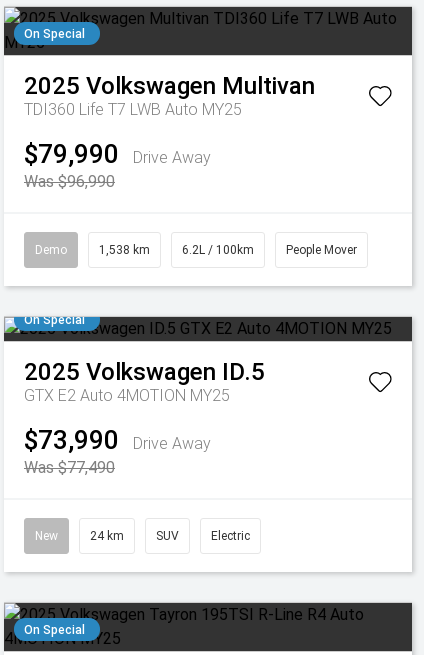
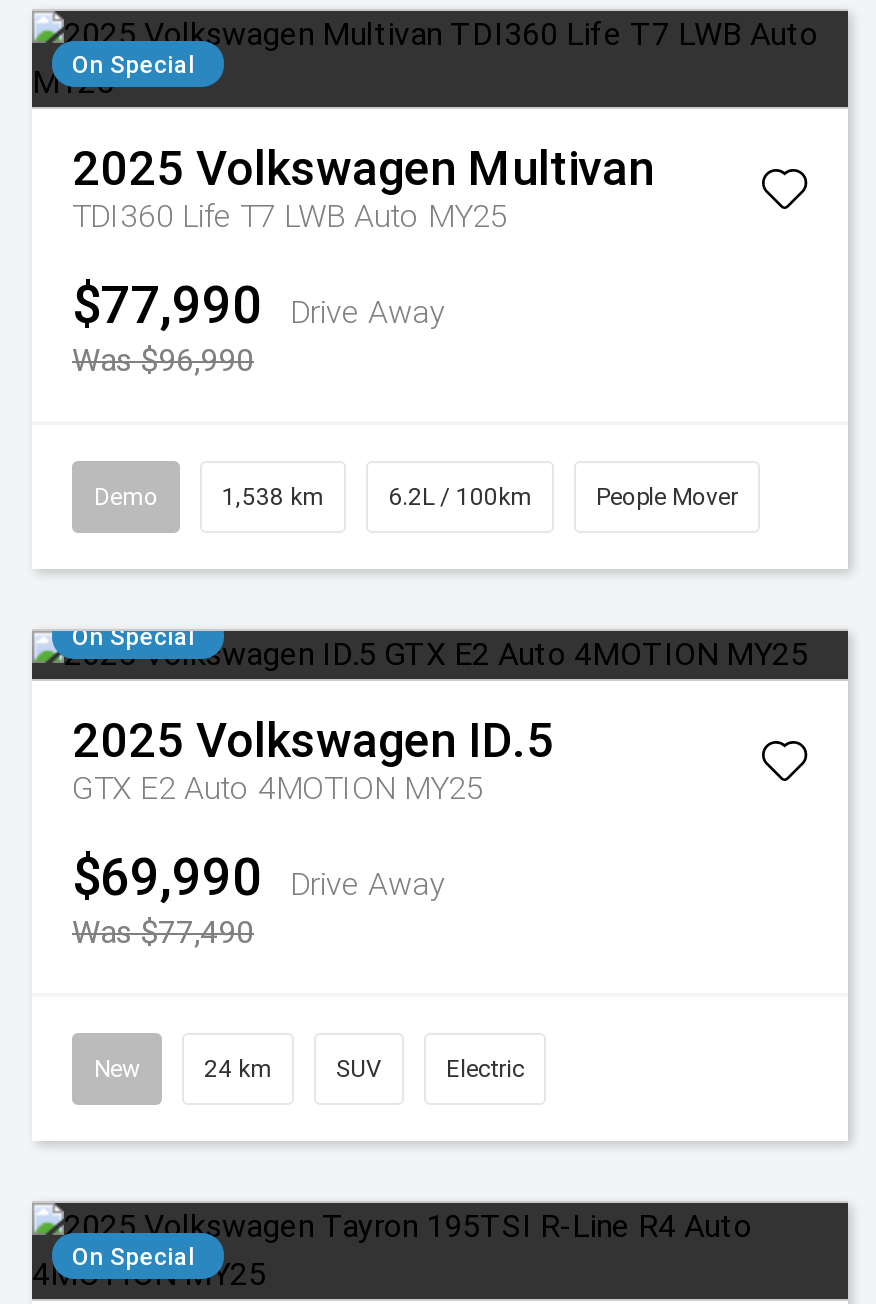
[24,139,211,169] $79,990 Drive Away -> [72,275,446,335] $77,990 Drive Away
[24,425,211,455] $73,990 Drive Away -> [72,847,446,907] $69,990 Drive Away

